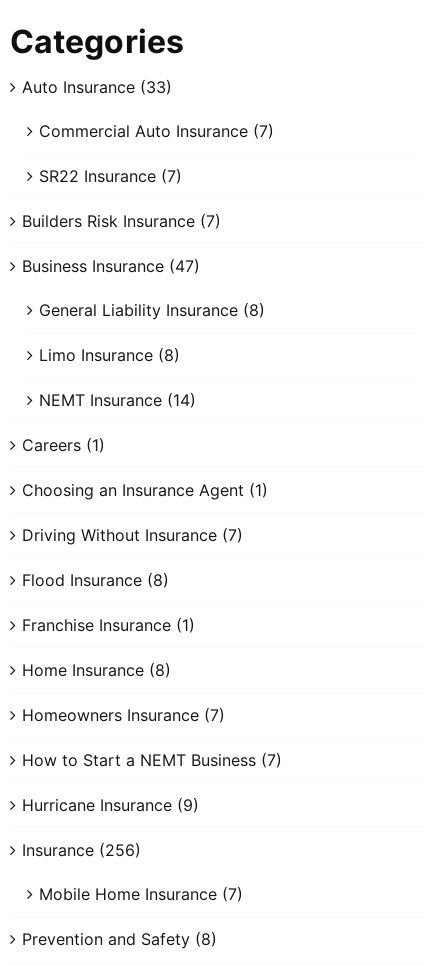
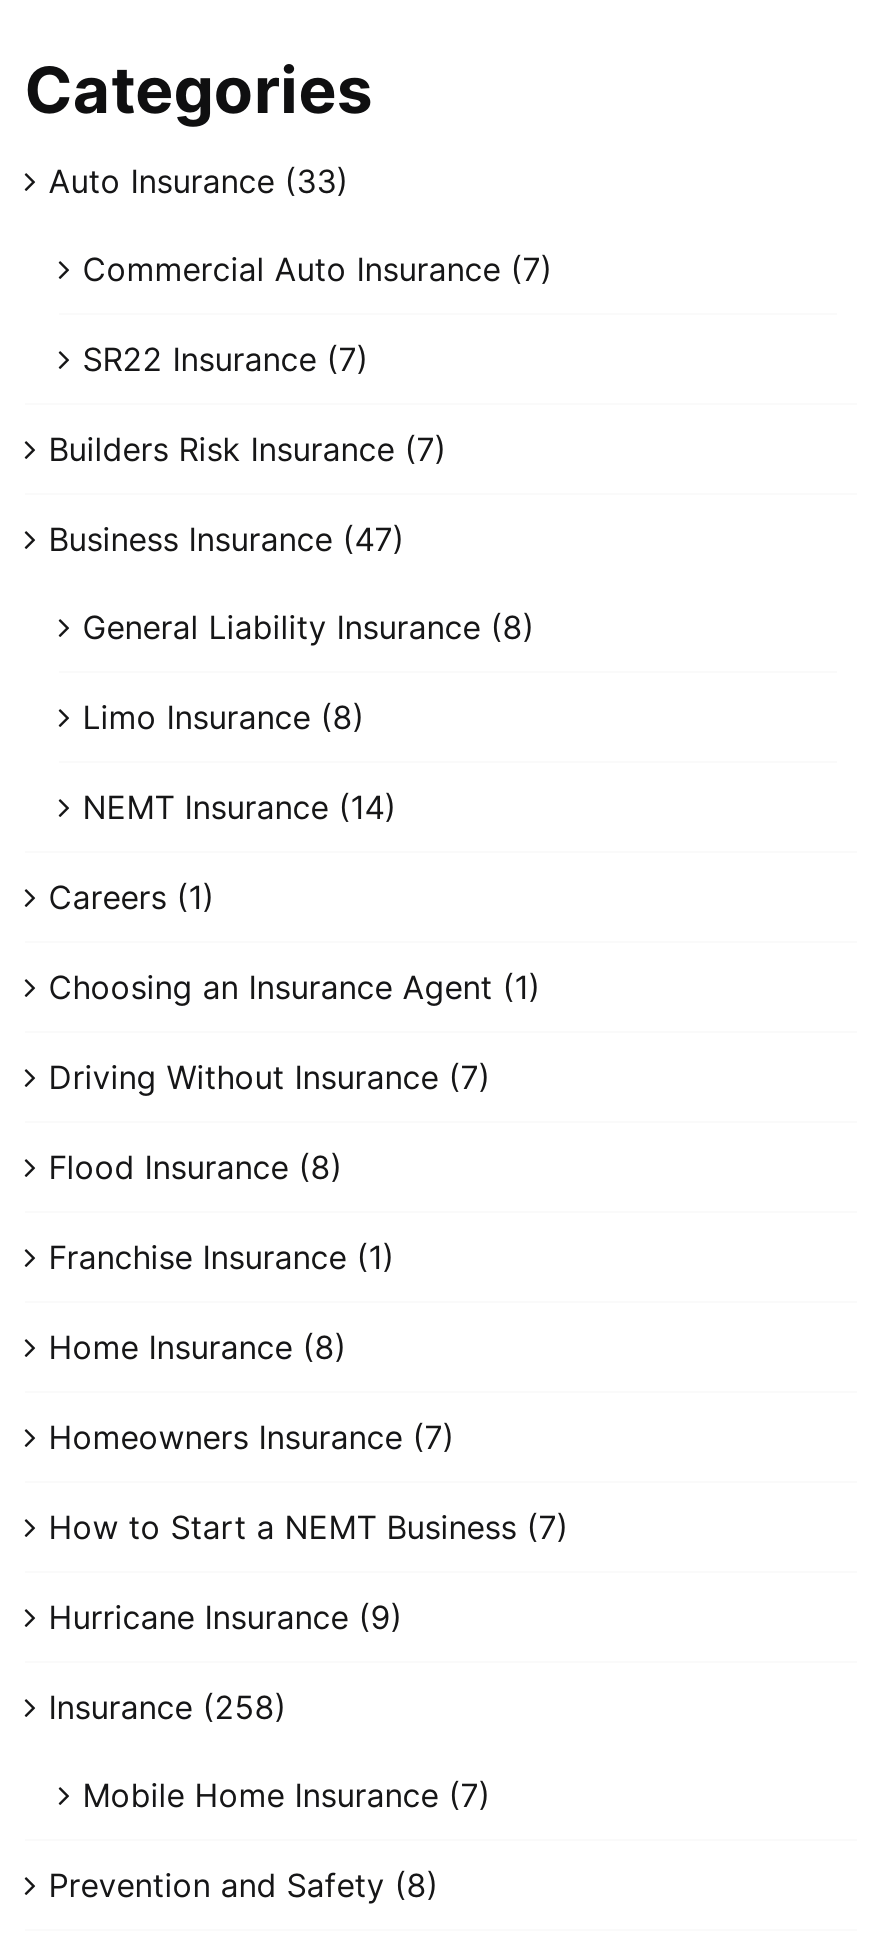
[22,840,141,860] Insurance (256) -> [49,1687,287,1727] Insurance (258)

